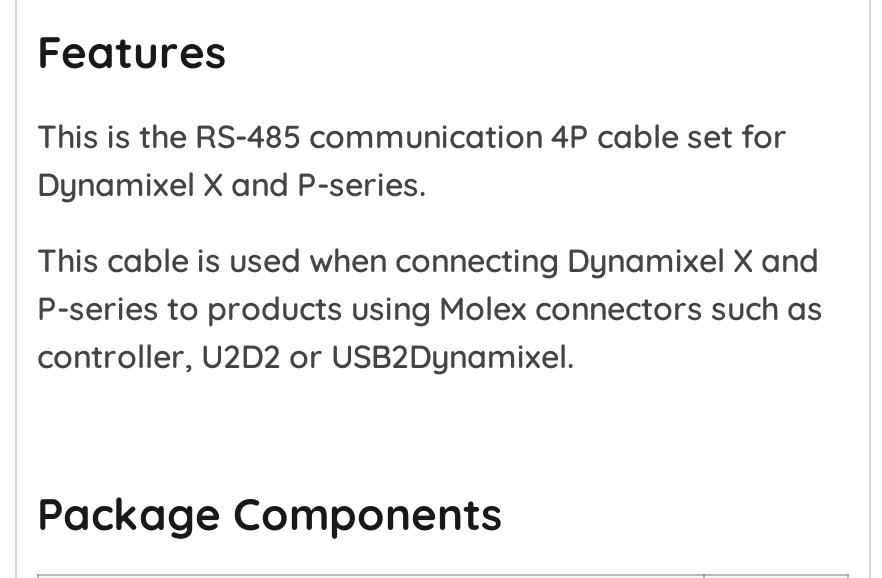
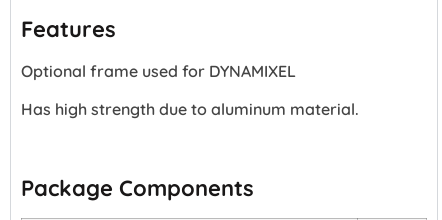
[37,116,787,204] This is the RS-485 communication 4P cable set for | Dynamixel X and P-series. -> [21,61,296,81] Optional frame used for DYNAMIXEL
[37,240,823,376] This cable is used when connecting Dynamixel X and | P-series to products using Molex connectors such as | controller, U2D2 or USB2Dynamixel. -> [21,99,359,119] Has high strength due to aluminum material.

